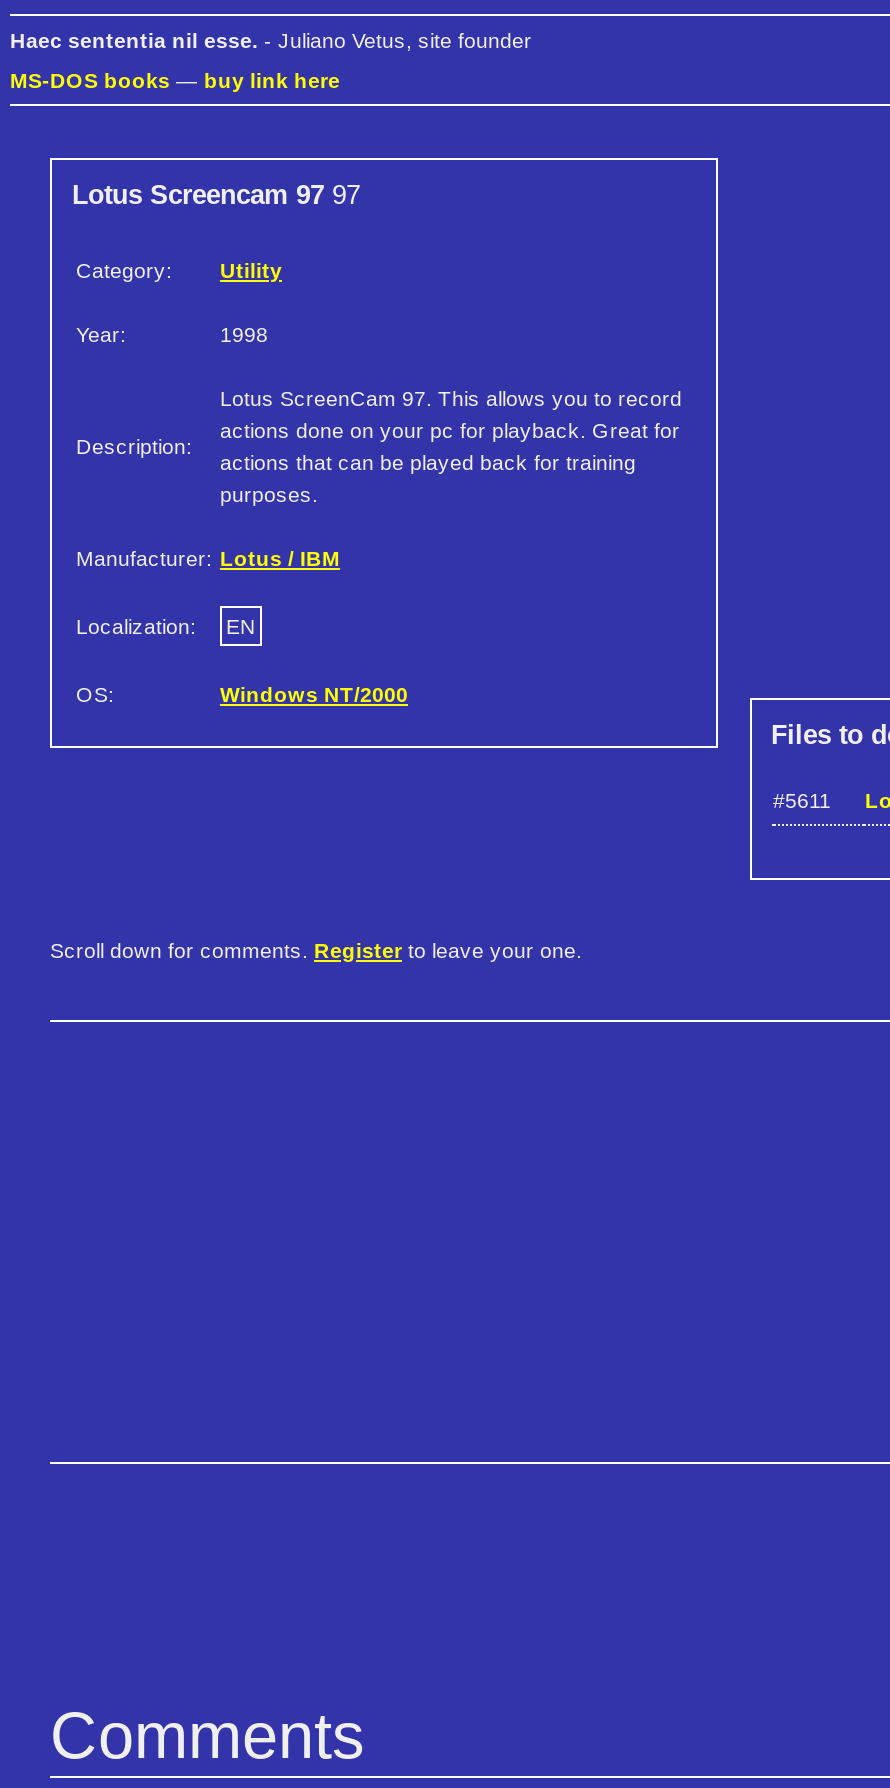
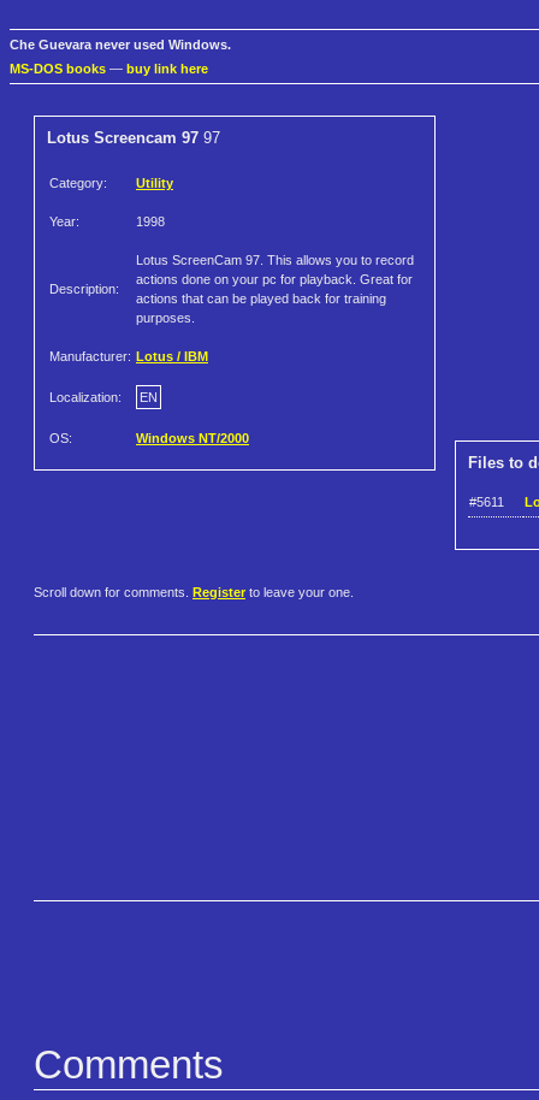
[10,28,532,52] Haec sententia nil esse. - Juliano Vetus, site founder -> [10,38,231,52] Che Guevara never used Windows.

